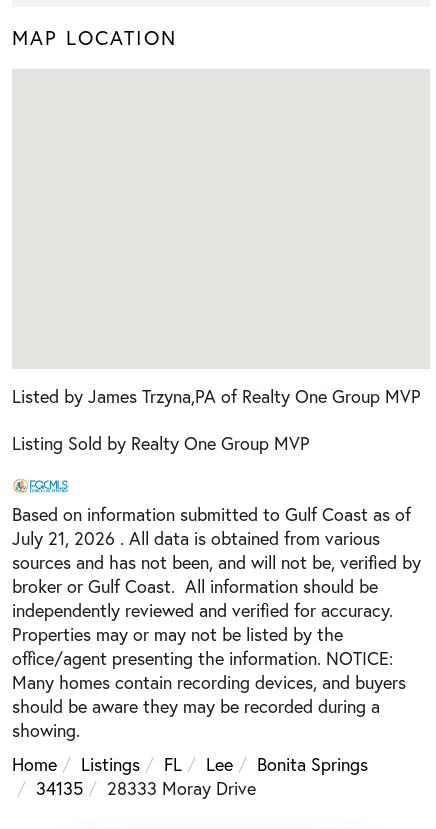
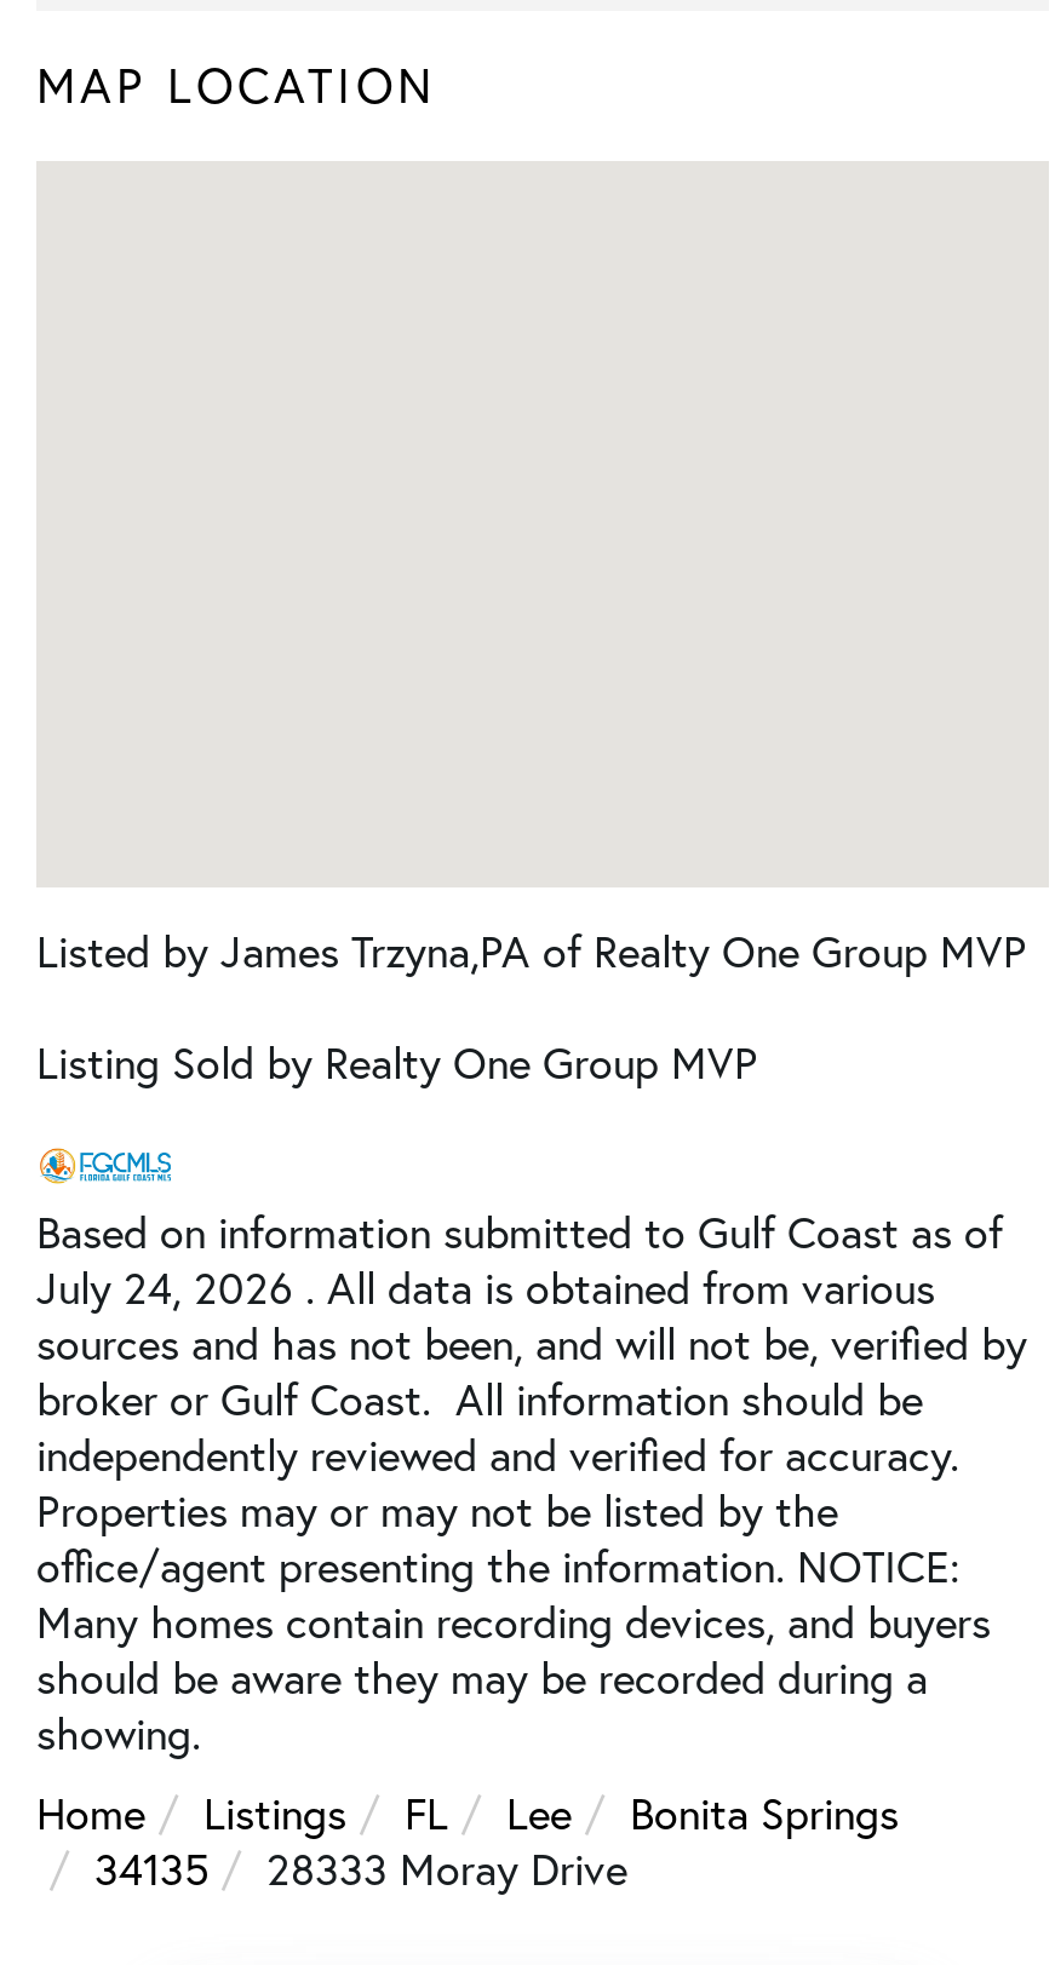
[12,526,380,550] July 21, 2026 . All data is obtained from various -> [36,1260,935,1316] July 24, 2026 . All data is obtained from various

